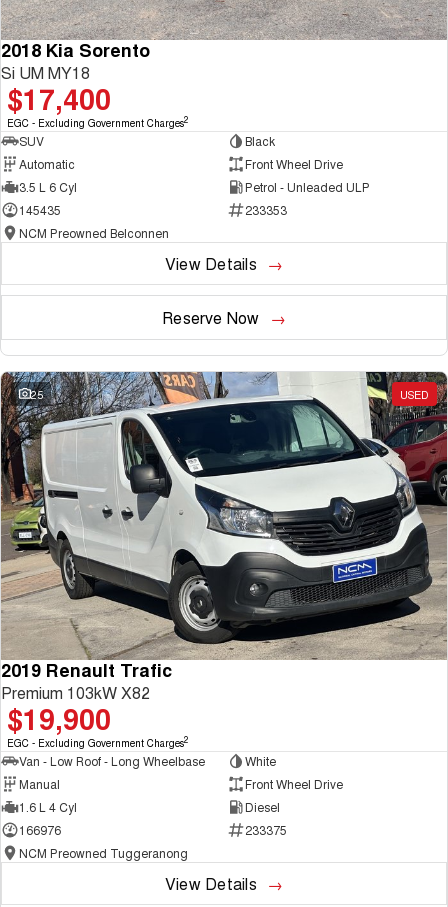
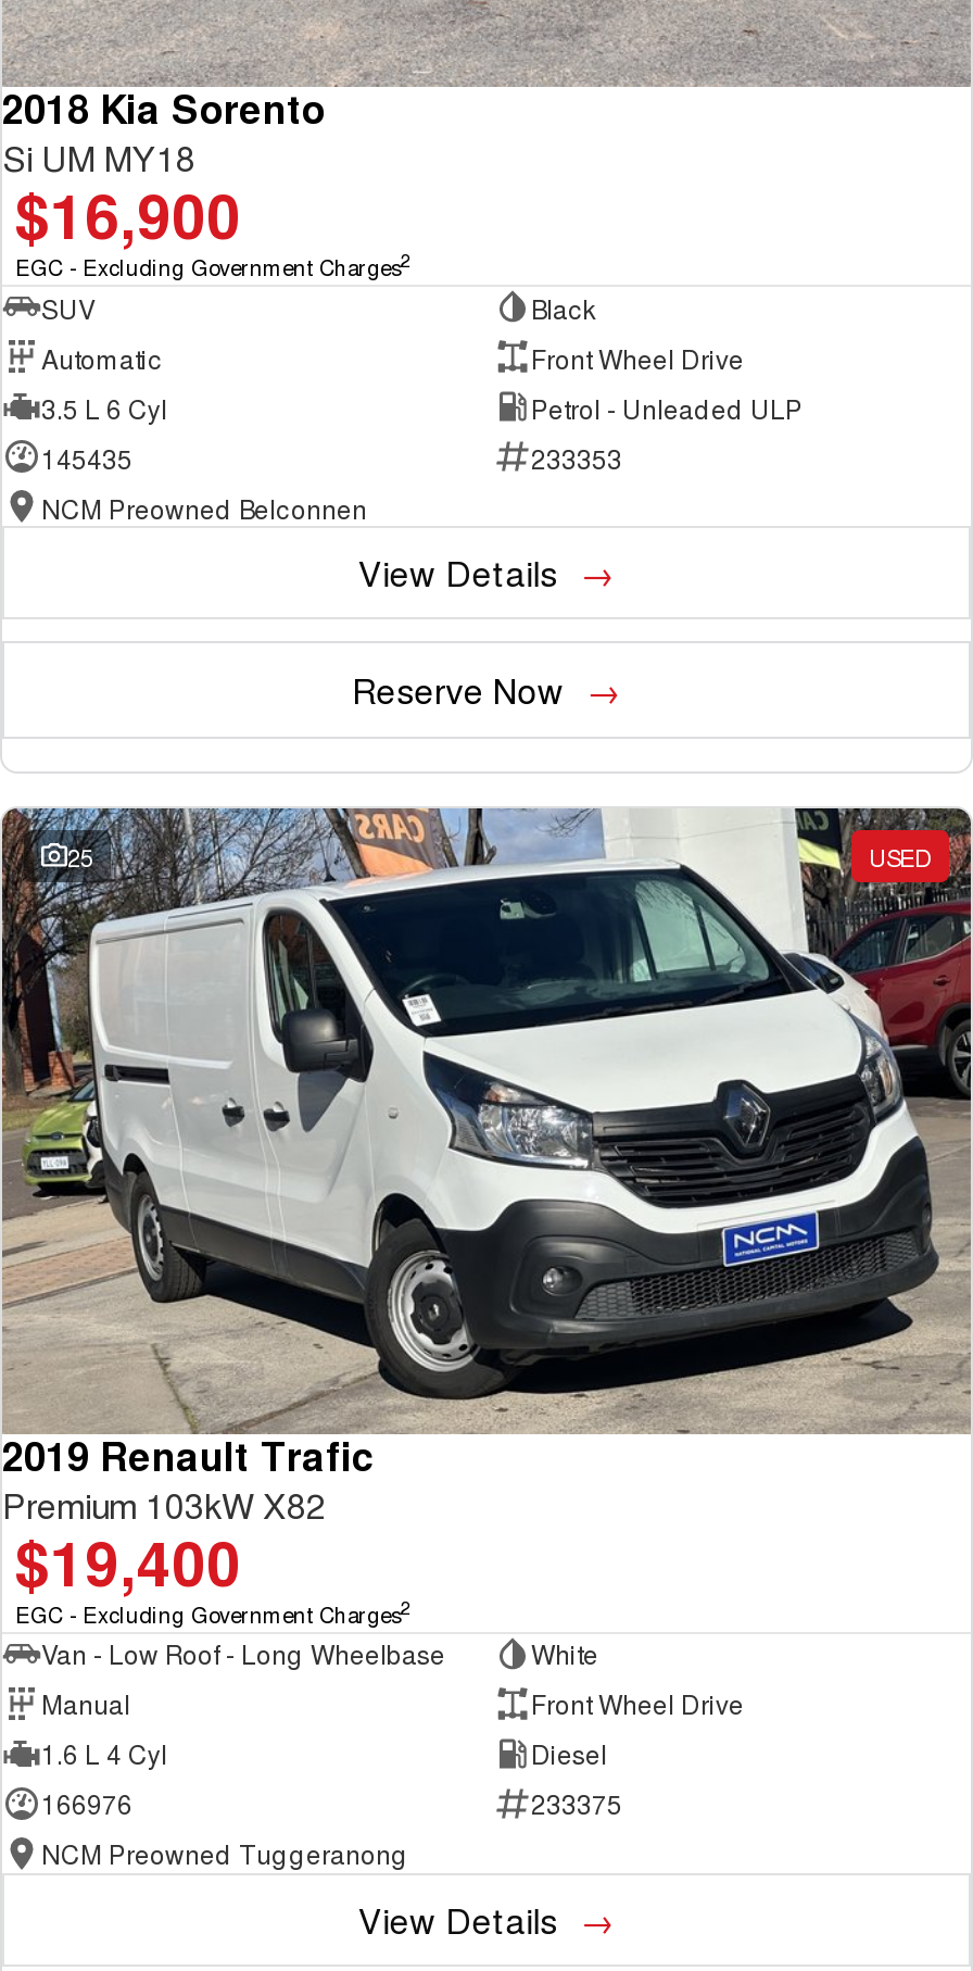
[7,78,111,119] $17,400 -> [15,170,241,259] $16,900
[7,698,111,739] $19,900 -> [15,1517,241,1606] $19,400

